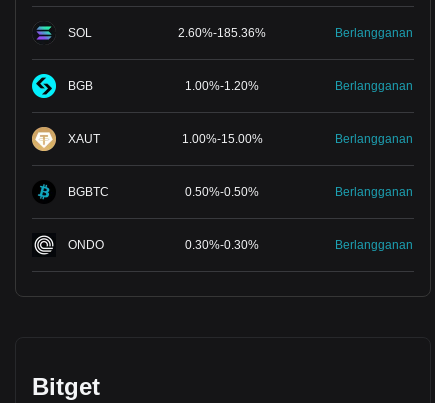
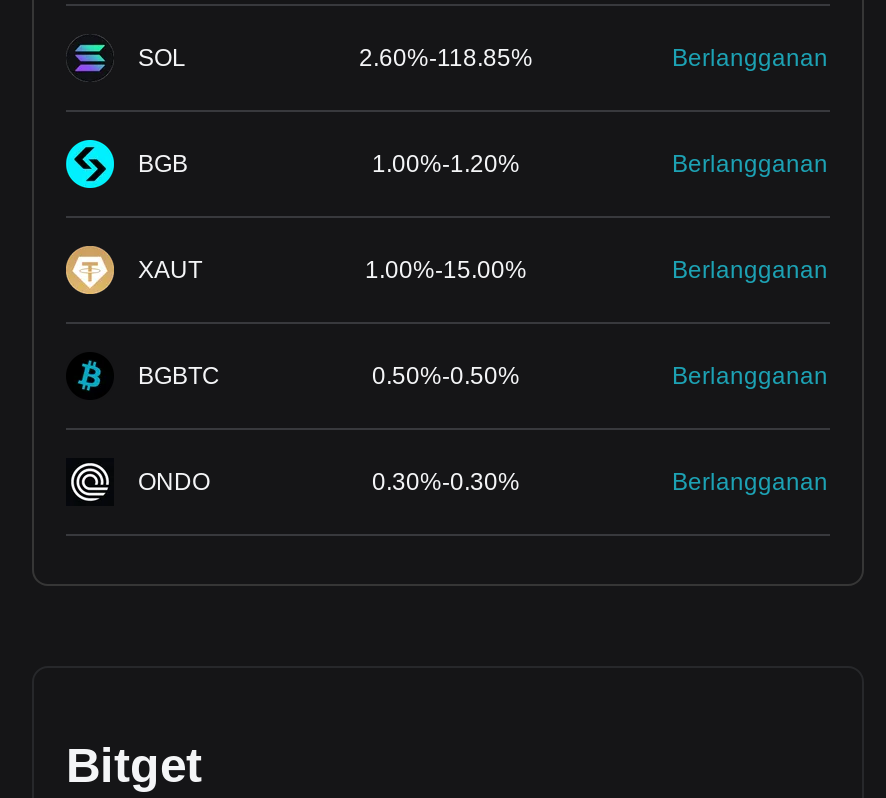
[178,26,266,40] 2.60%-185.36% -> [359,43,533,71] 2.60%-118.85%

